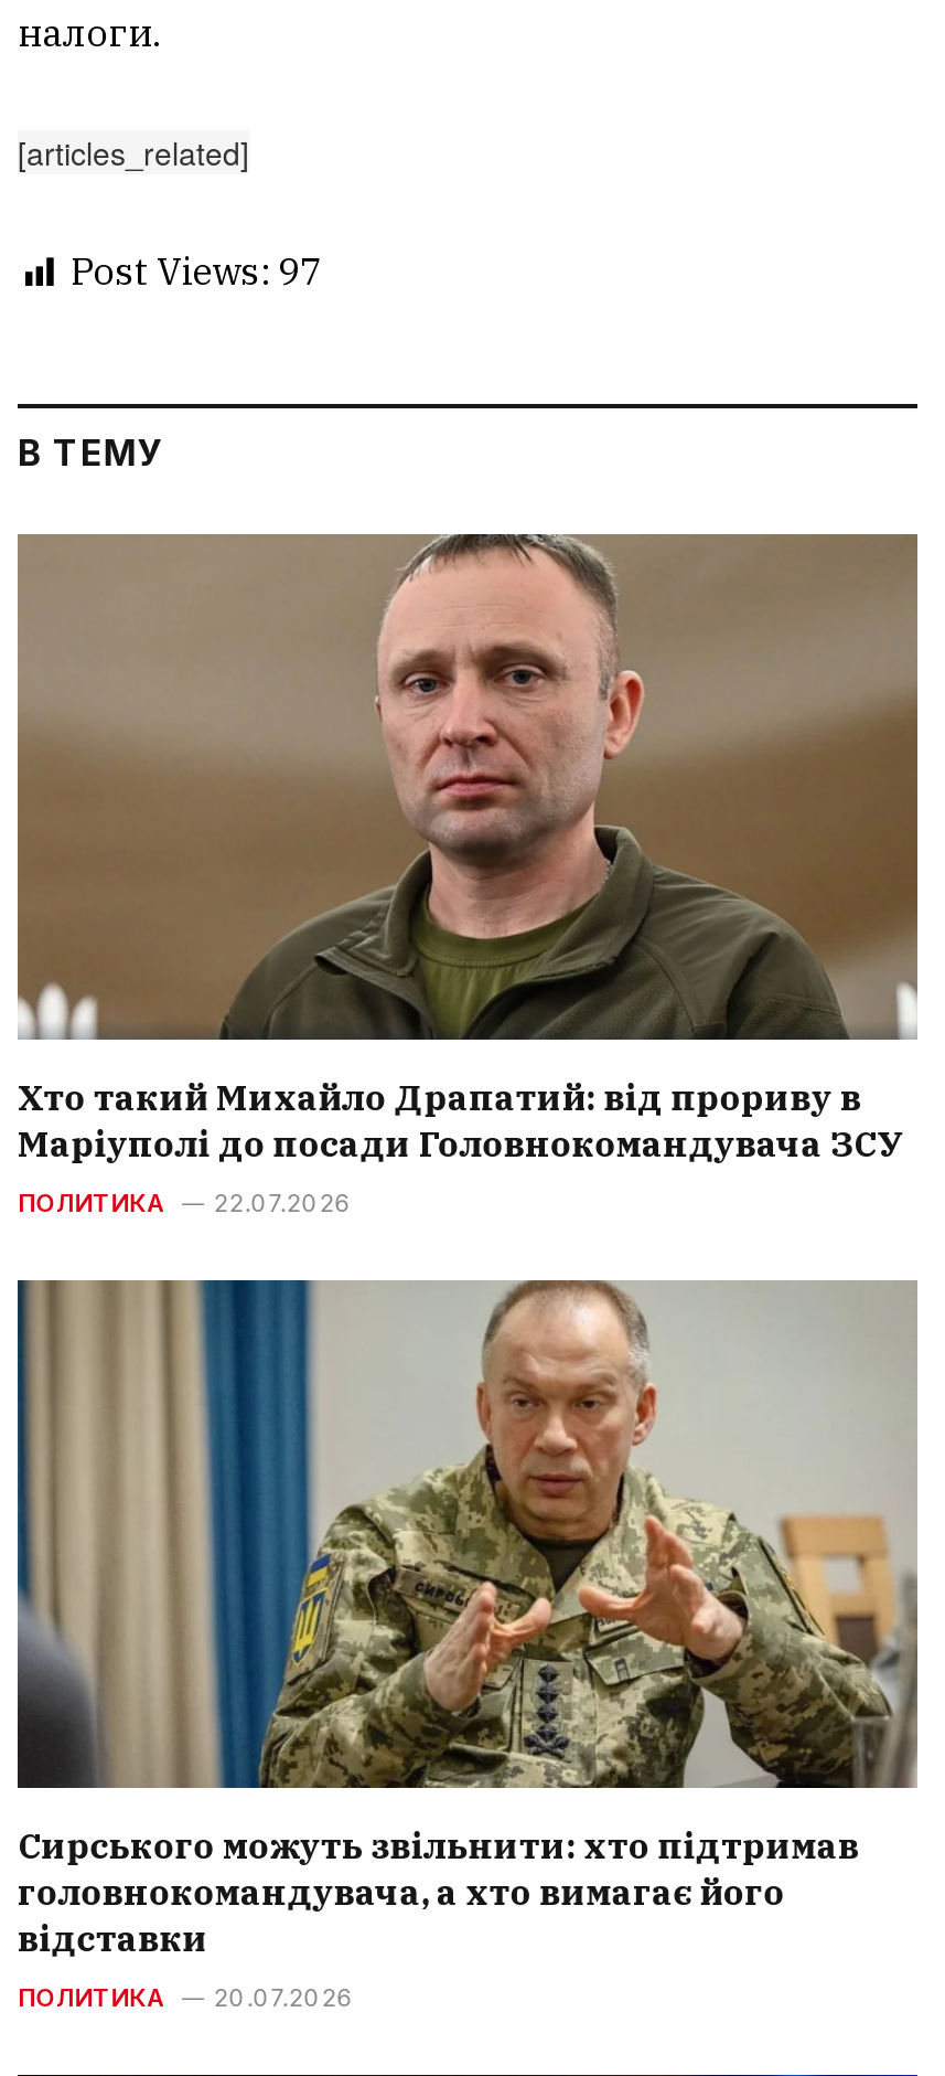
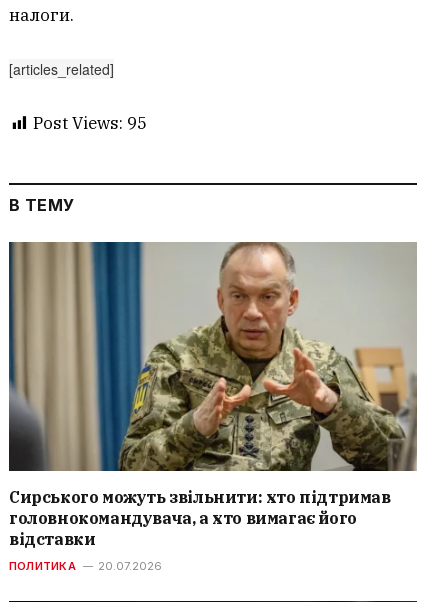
[71,247,322,296] Post Views: 97 -> [33,112,147,134] Post Views: 95
[15,532,917,1219] [image] | Хто такий Михайло Драпатий: від прориву в | Маріуполі до посади Головнокомандувача ЗСУ | ПОЛИТИКА | 22.07.2026 -> none

